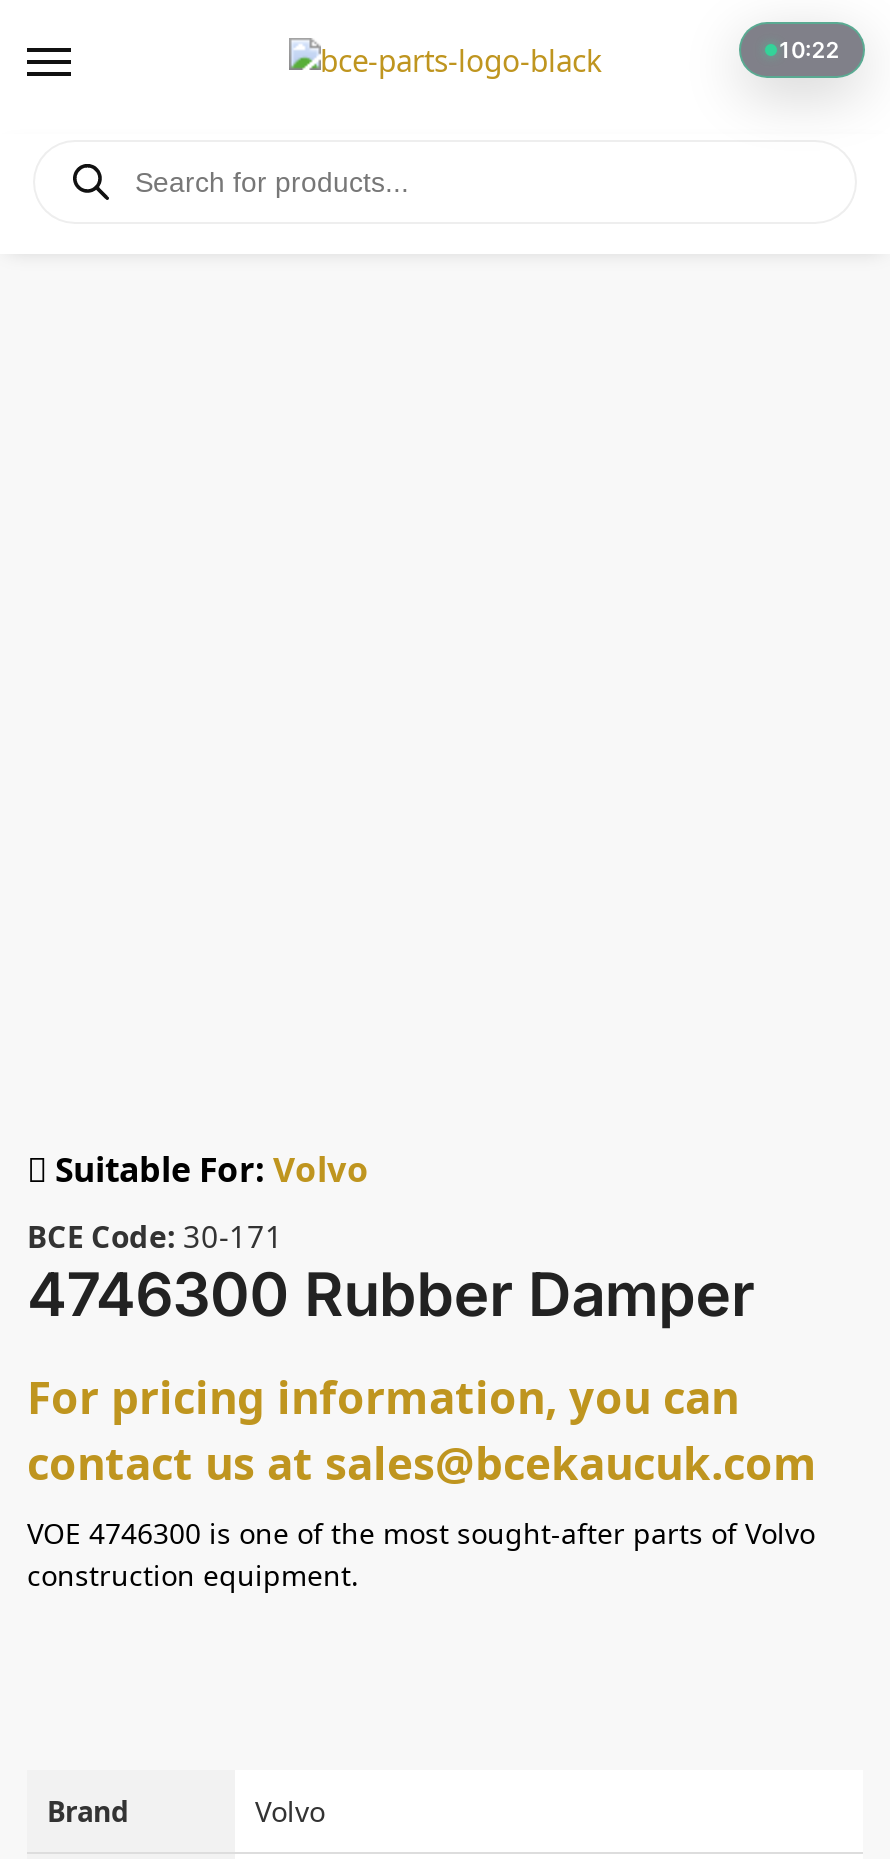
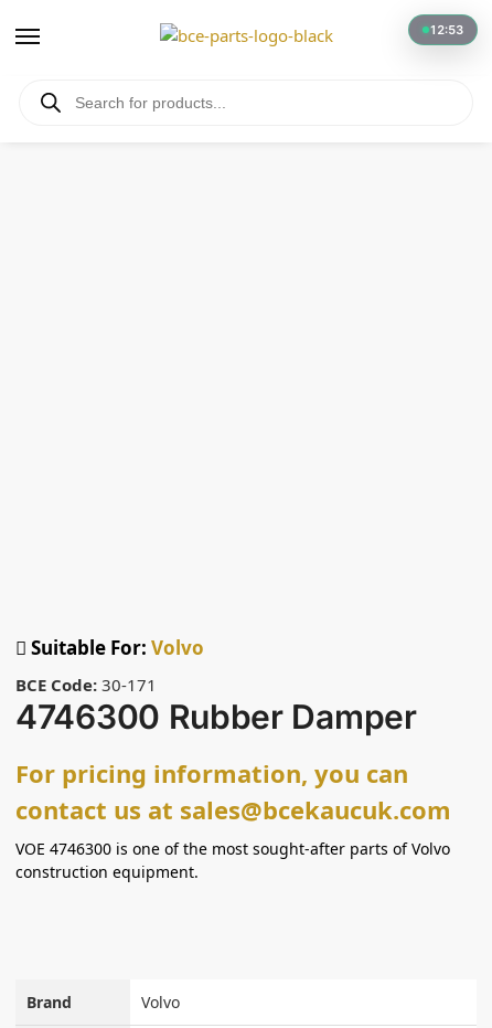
[777,36,839,64] 10:22 -> [429,22,463,38] 12:53

